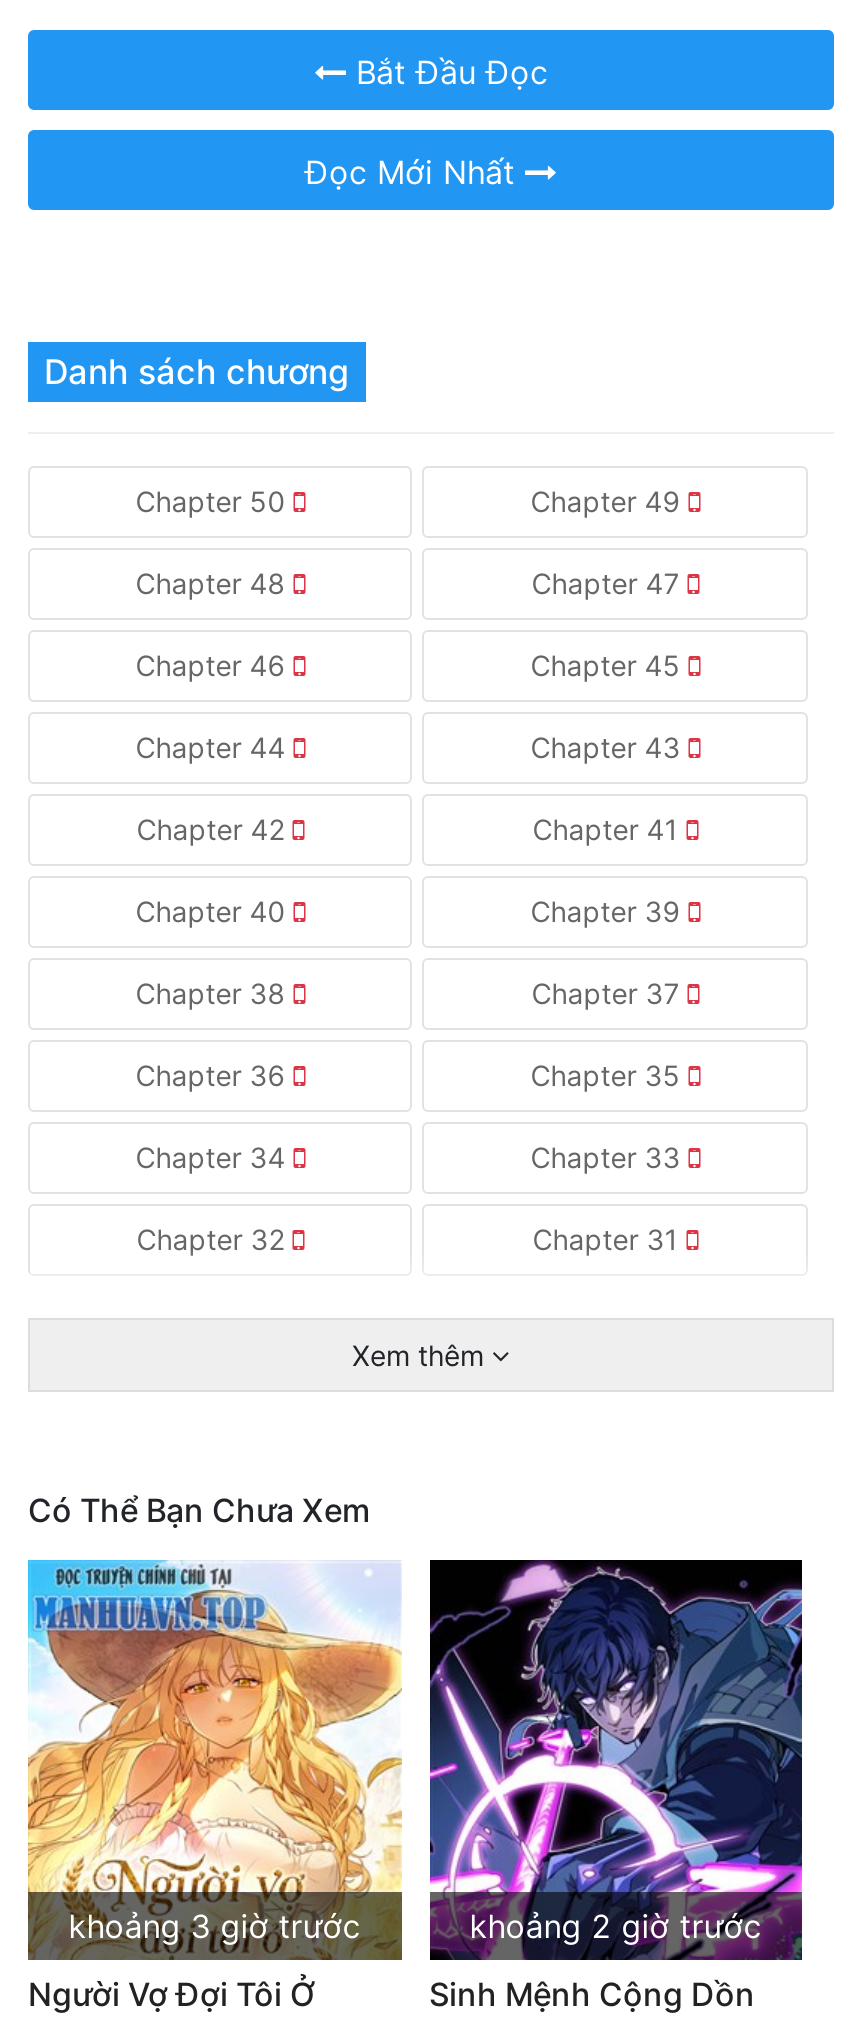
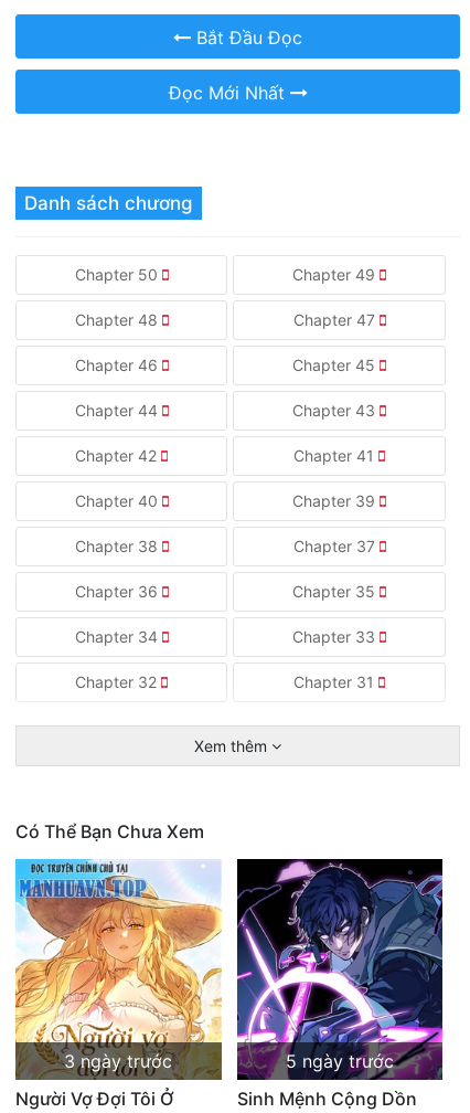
[68,1905,360,1945] khoảng 3 giờ trước -> [64,1050,172,1072] 3 ngày trước
[470,1905,762,1945] khoảng 2 giờ trước -> [286,1050,394,1072] 5 ngày trước

